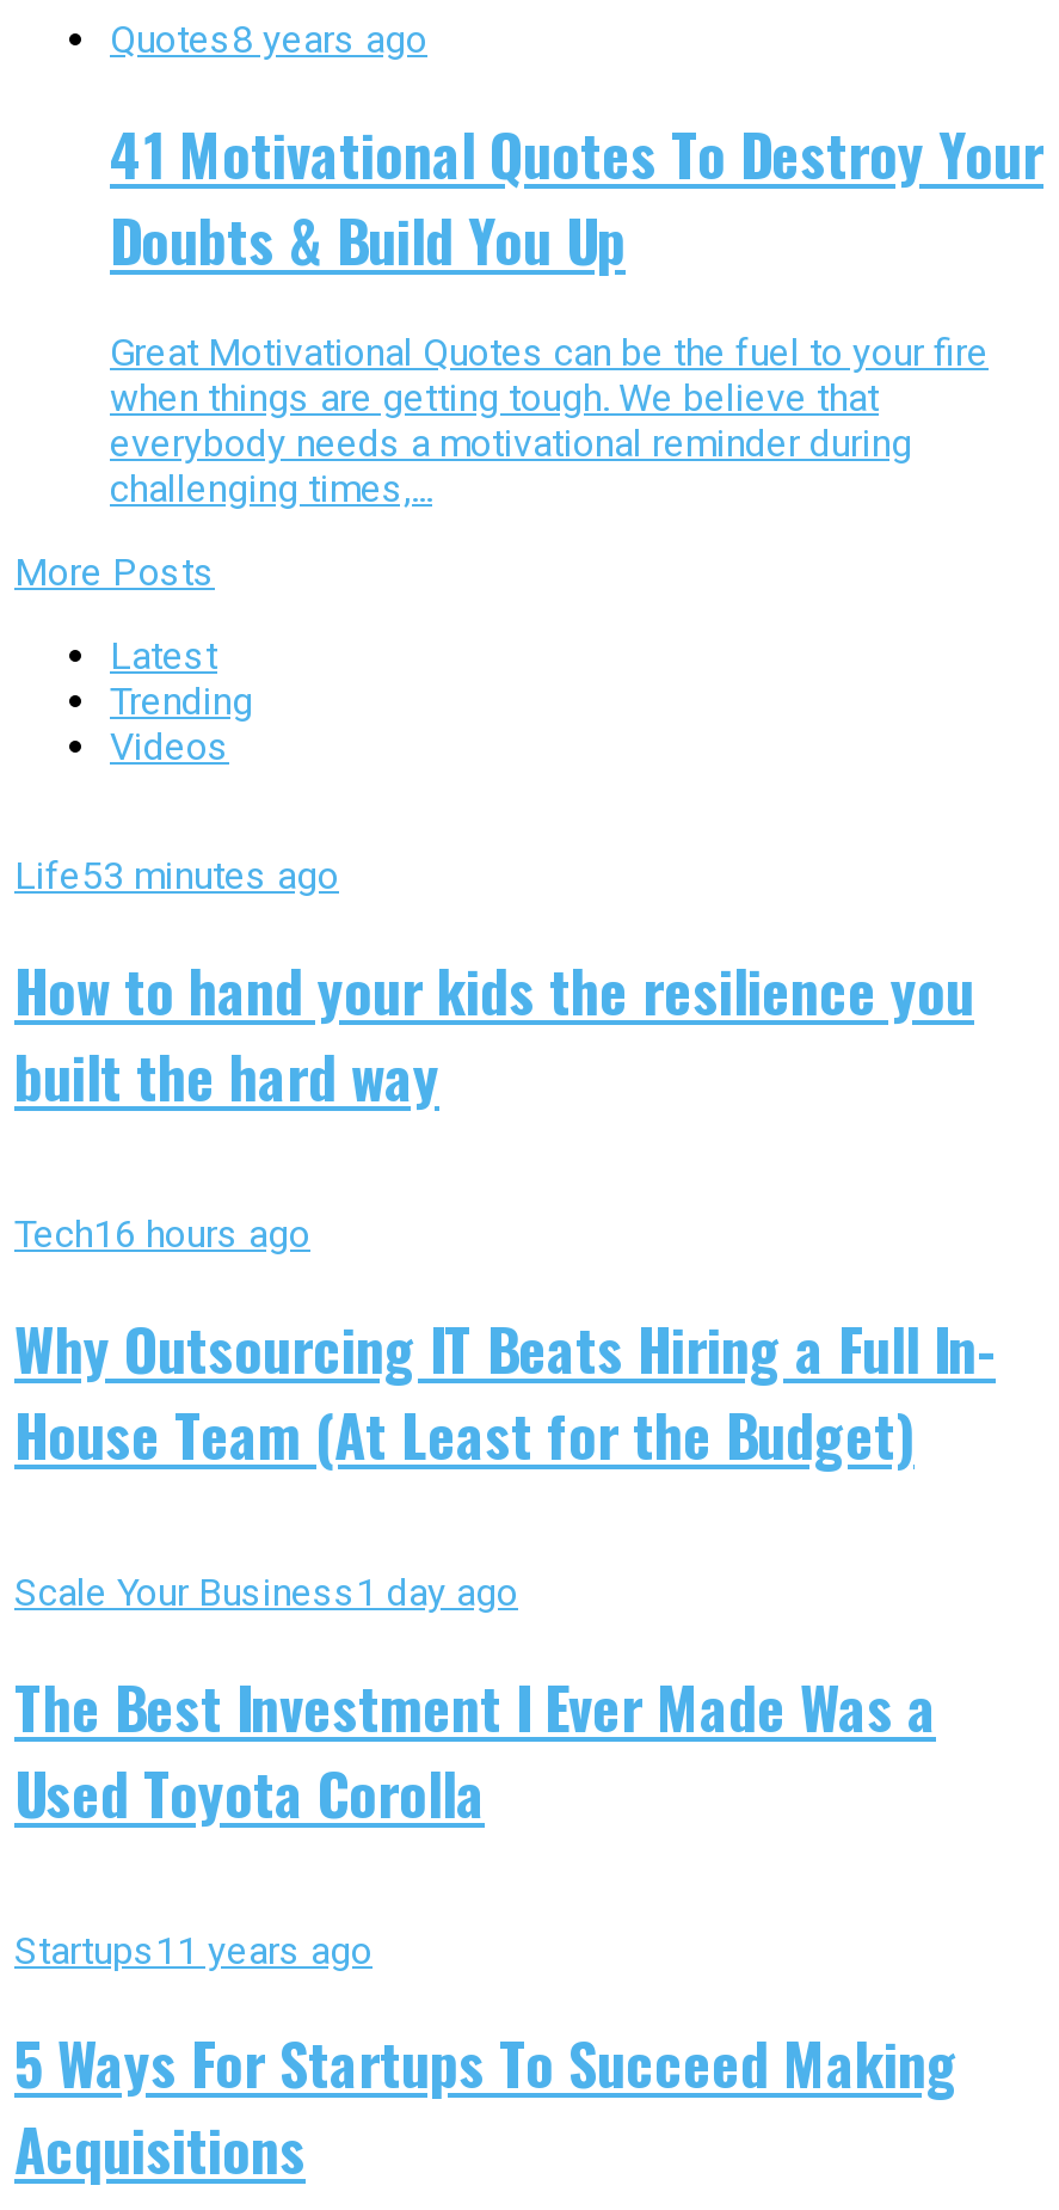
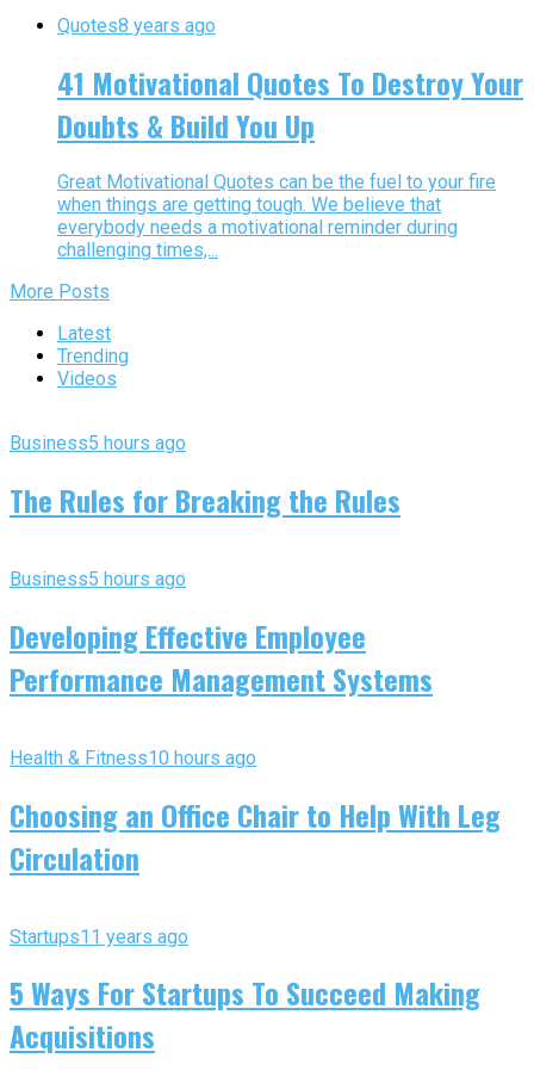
[14,853,339,899] Life53 minutes ago -> [10,432,186,455] Business5 hours ago
[14,946,974,1118] How to hand your kids the resilience you | built the hard way -> [10,478,401,521] The Rules for Breaking the Rules
[14,1211,310,1256] Tech16 hours ago -> [10,568,186,590] Business5 hours ago
[14,1304,996,1476] Why Outsourcing IT Beats Hiring a Full In- | House Team (At Least for the Budget) -> [10,614,433,700] Developing Effective Employee | Performance Management Systems
[14,1569,518,1614] Scale Your Business 1 day ago -> [10,746,256,769] Health & Fitness 10 hours ago
[14,1662,936,1834] The Best Investment I Ever Made Was a | Used Toyota Corolla -> [10,793,501,879] Choosing an Office Chair to Help With Leg | Circulation

